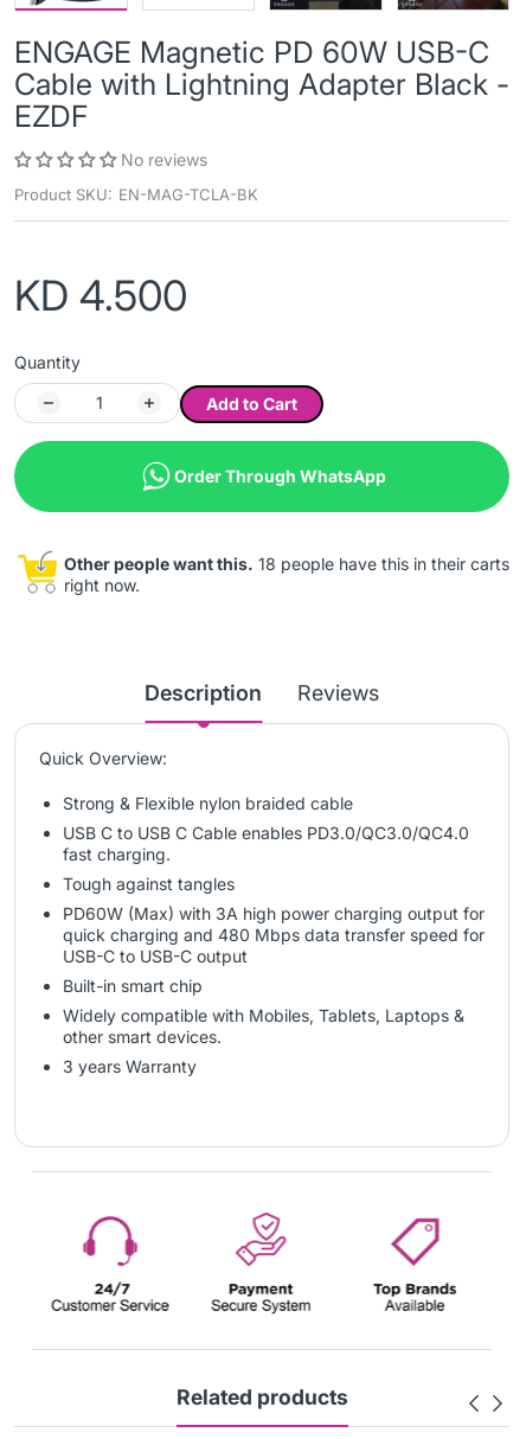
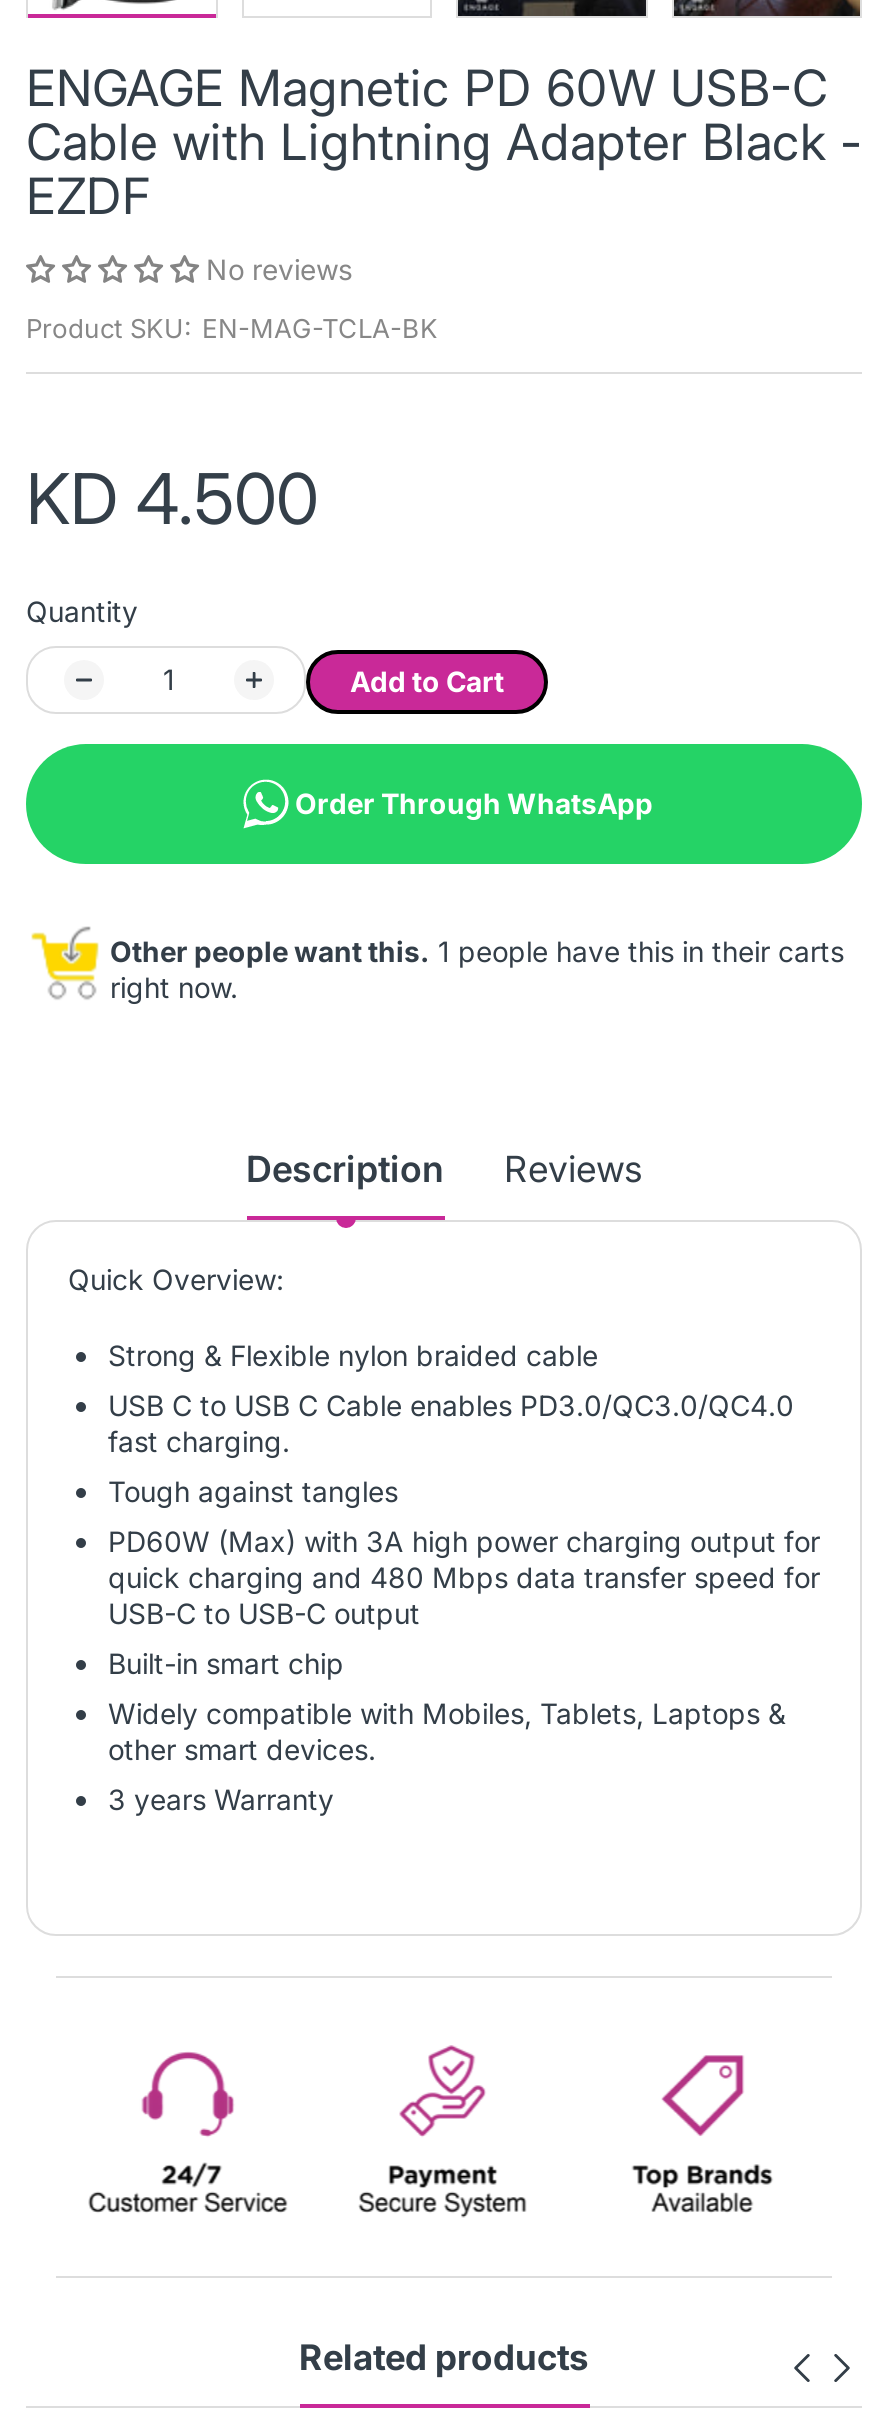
[64,553,509,573] Other people want this. 18 people have this in their carts -> [110,933,844,967] Other people want this. 1 people have this in their carts

